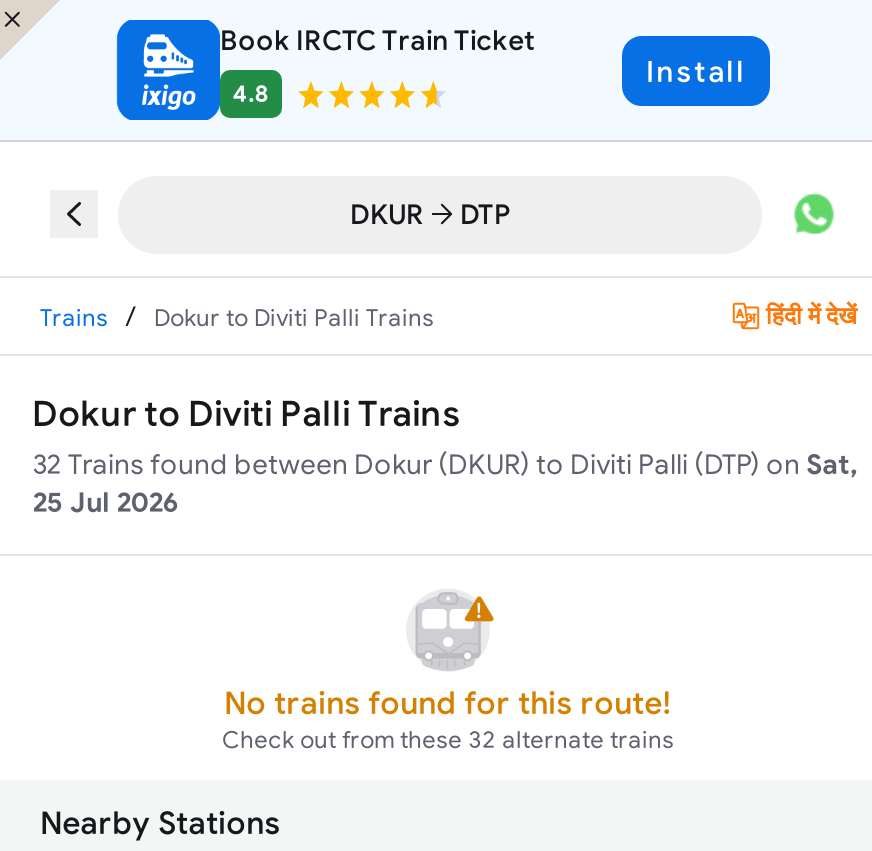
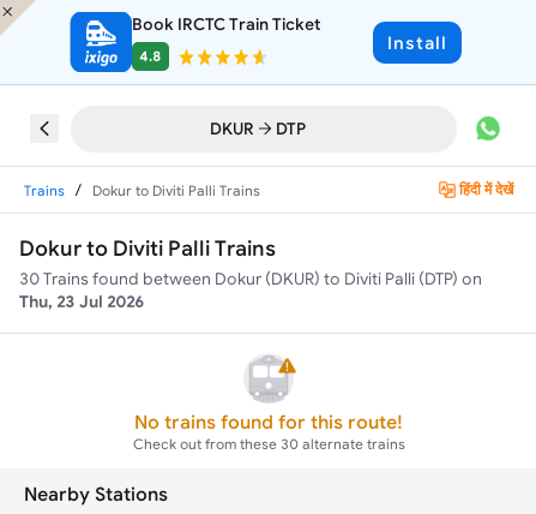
[32,448,858,518] 32 Trains found between Dokur (DKUR) to Diviti Palli (DTP) on Sat, | 25 Jul 2026 -> [19,269,482,311] 30 Trains found between Dokur (DKUR) to Diviti Palli (DTP) on | Thu, 23 Jul 2026
[222,727,674,753] Check out from these 32 alternate trains -> [133,436,405,452] Check out from these 30 alternate trains

